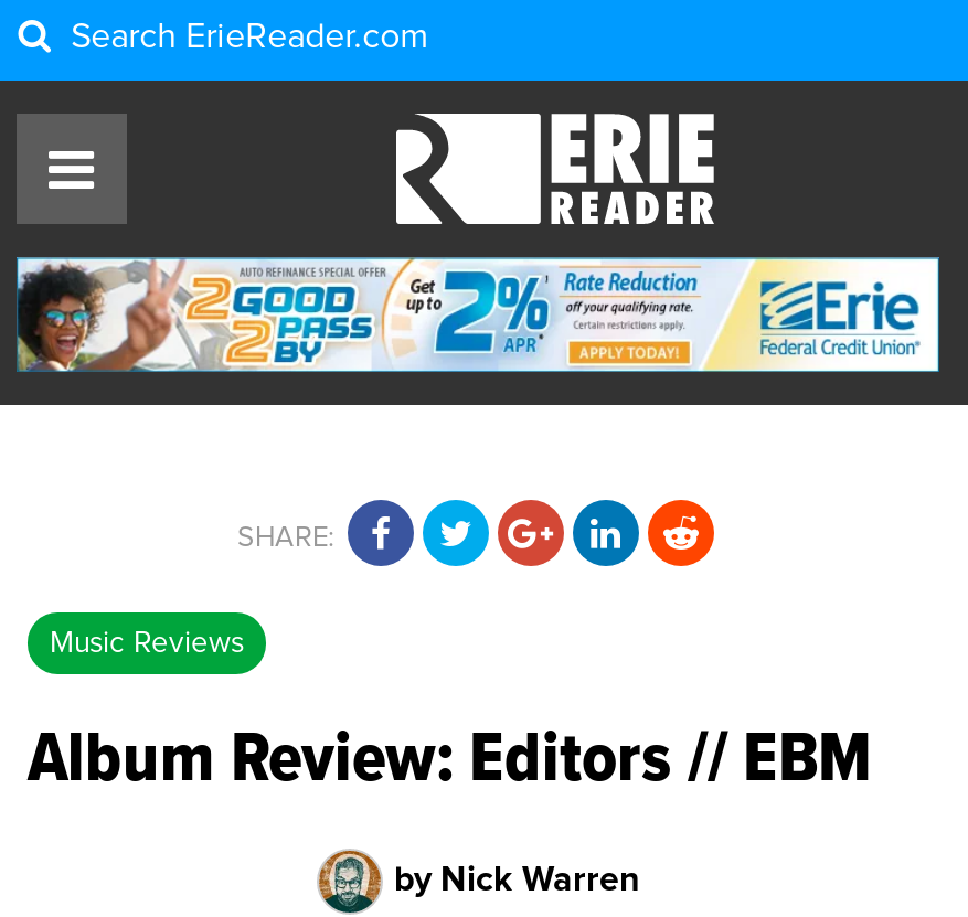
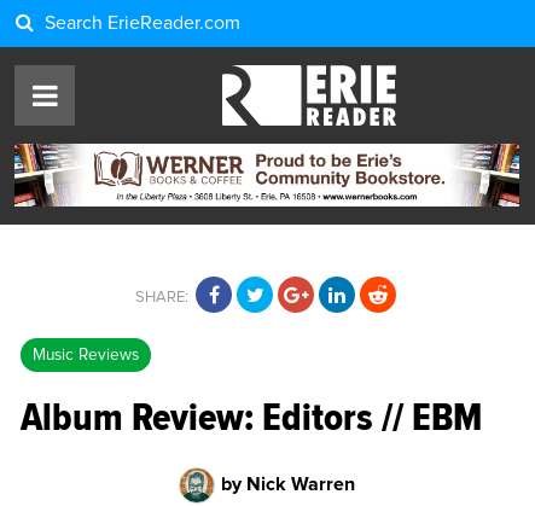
[14,255,942,374] [image] -> [13,143,521,208] [image]

